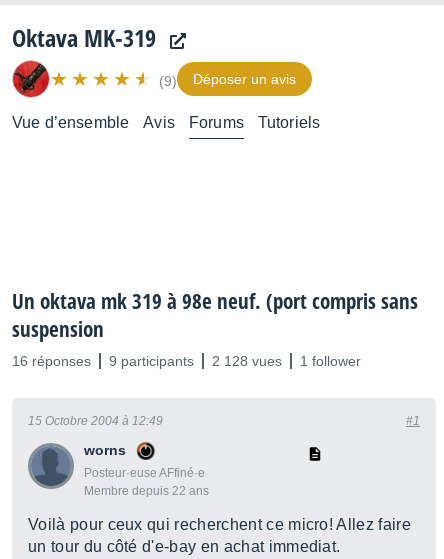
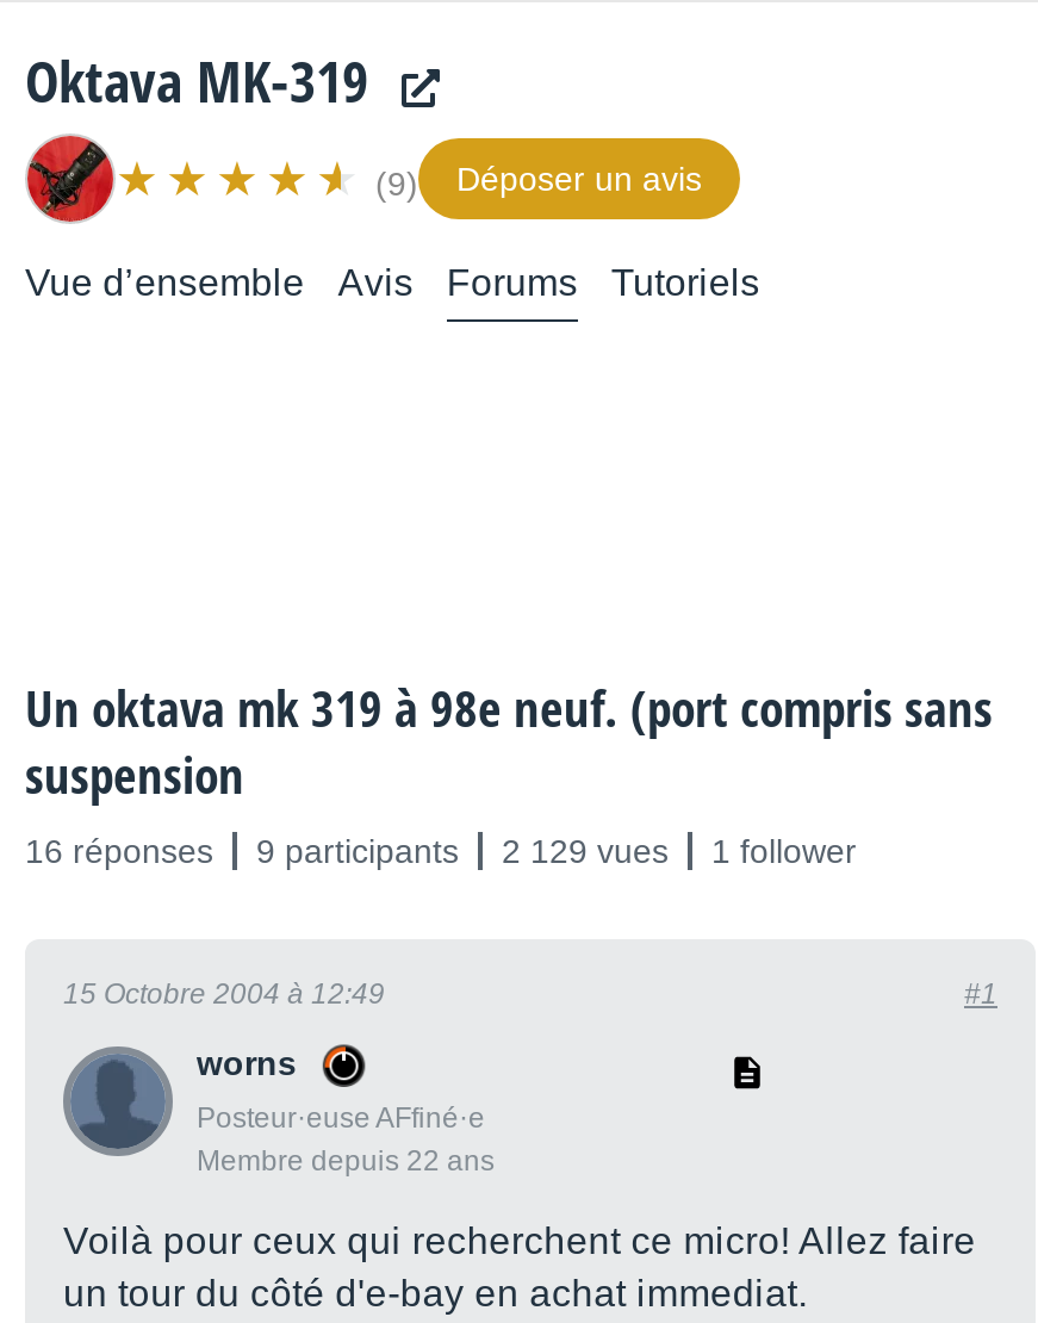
[12,353,361,369] 16 réponses 9 participants 2 128 vues 1 follower -> [25,832,857,870] 16 réponses 9 participants 2 129 vues 1 follower

